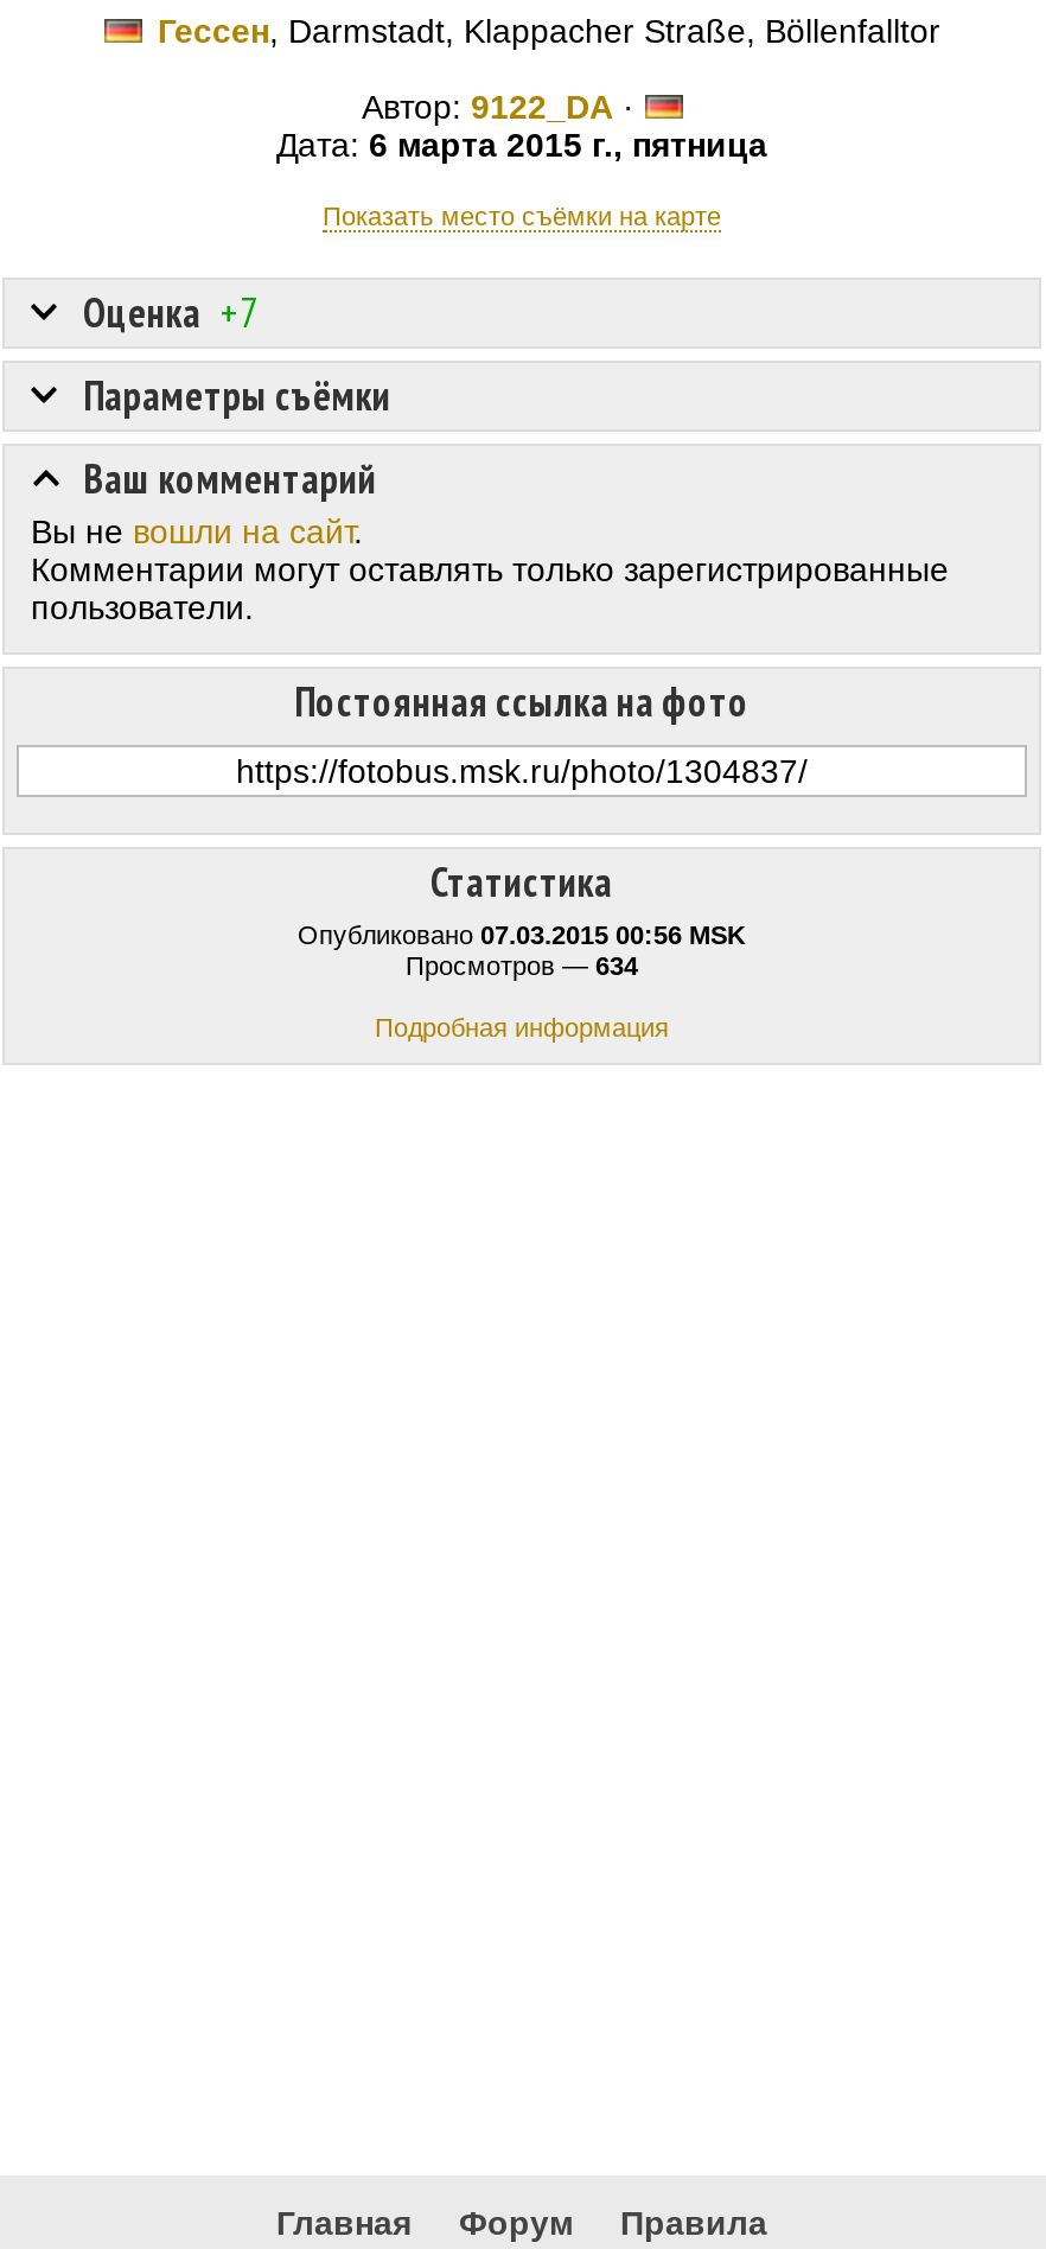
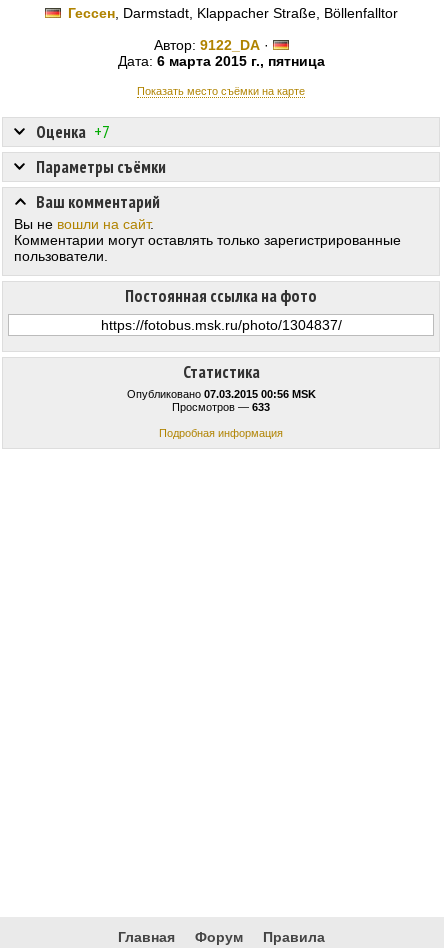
[406,952,638,980] Просмотров — 634 -> [172,401,270,413] Просмотров — 633

